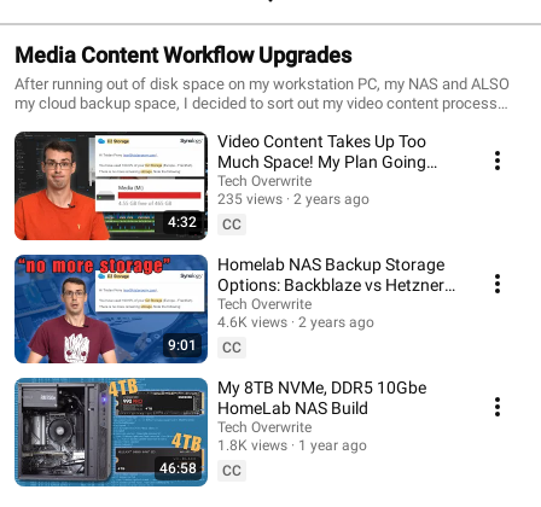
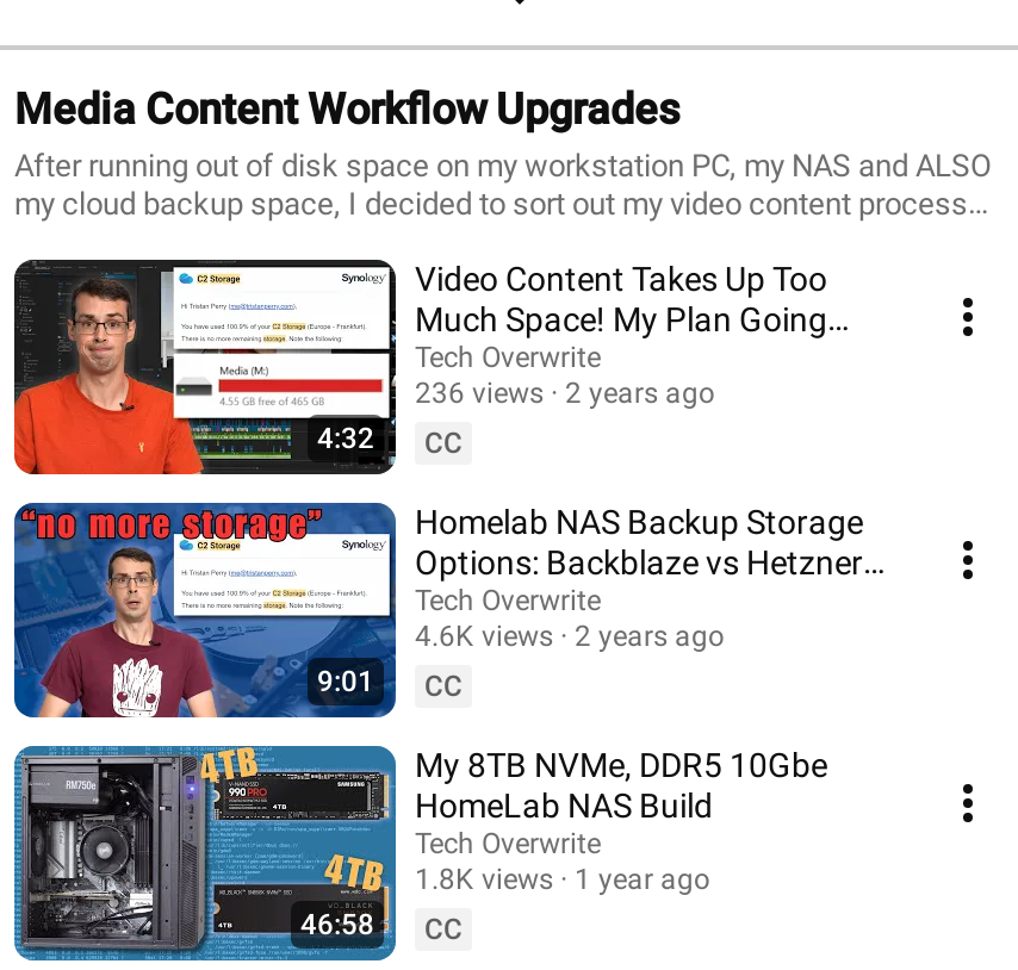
[217,190,370,207] 235 views 2 years ago -> [415,375,715,409] 236 views 2 years ago

